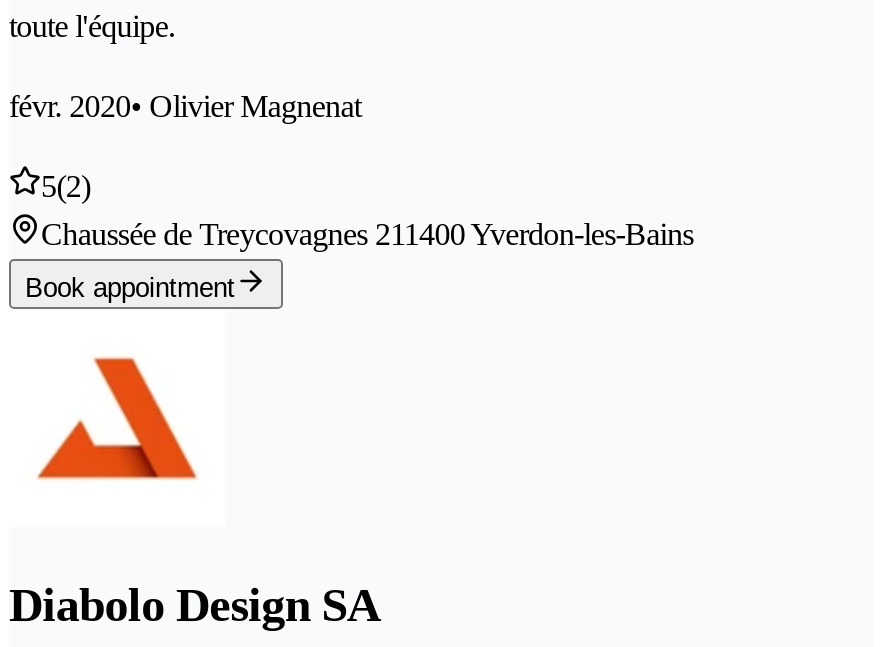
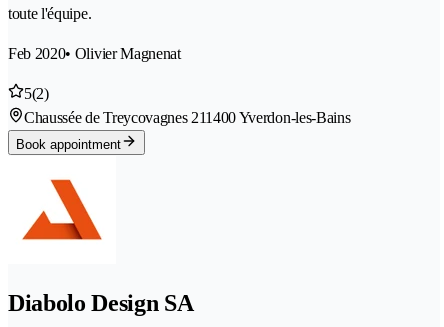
[9,90,361,124] févr. 2020• Olivier Magnenat -> [8,45,181,62] Feb 2020• Olivier Magnenat

